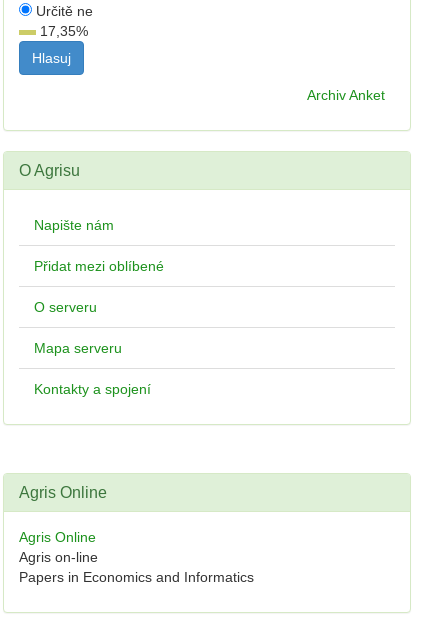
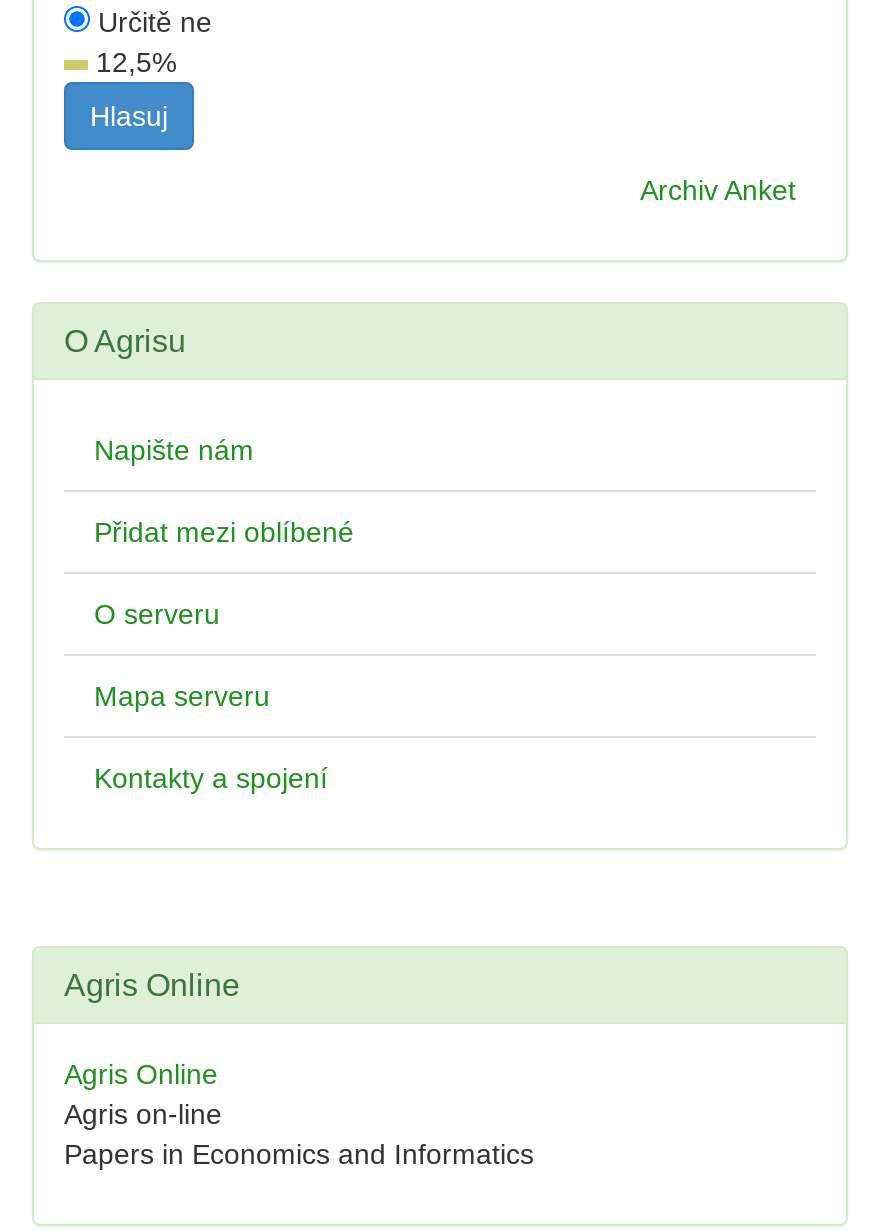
[36,23,88,39] 17,35% -> [88,47,176,79] 12,5%

